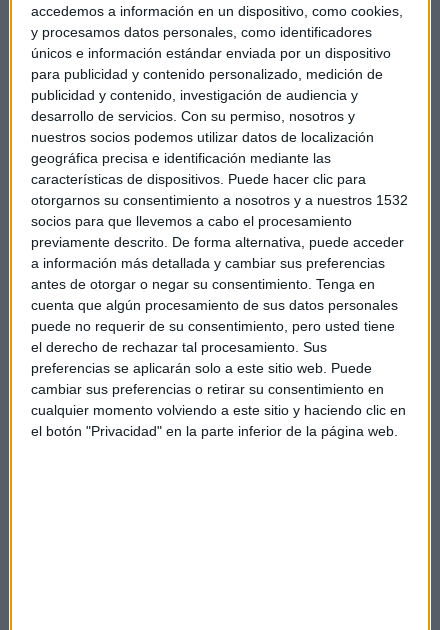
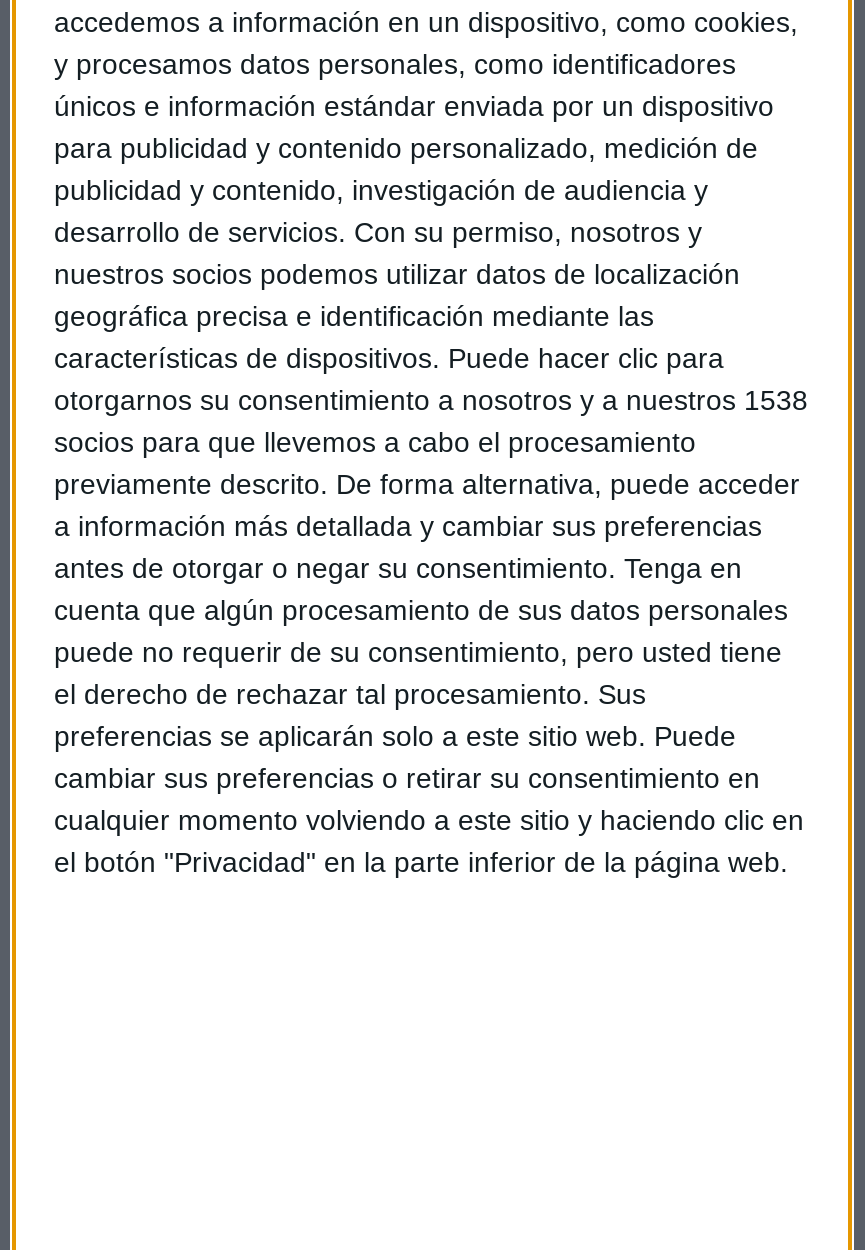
[31,192,408,208] otorgarnos su consentimiento a nosotros y a nuestros 1532 -> [54,385,808,417] otorgarnos su consentimiento a nosotros y a nuestros 1538

